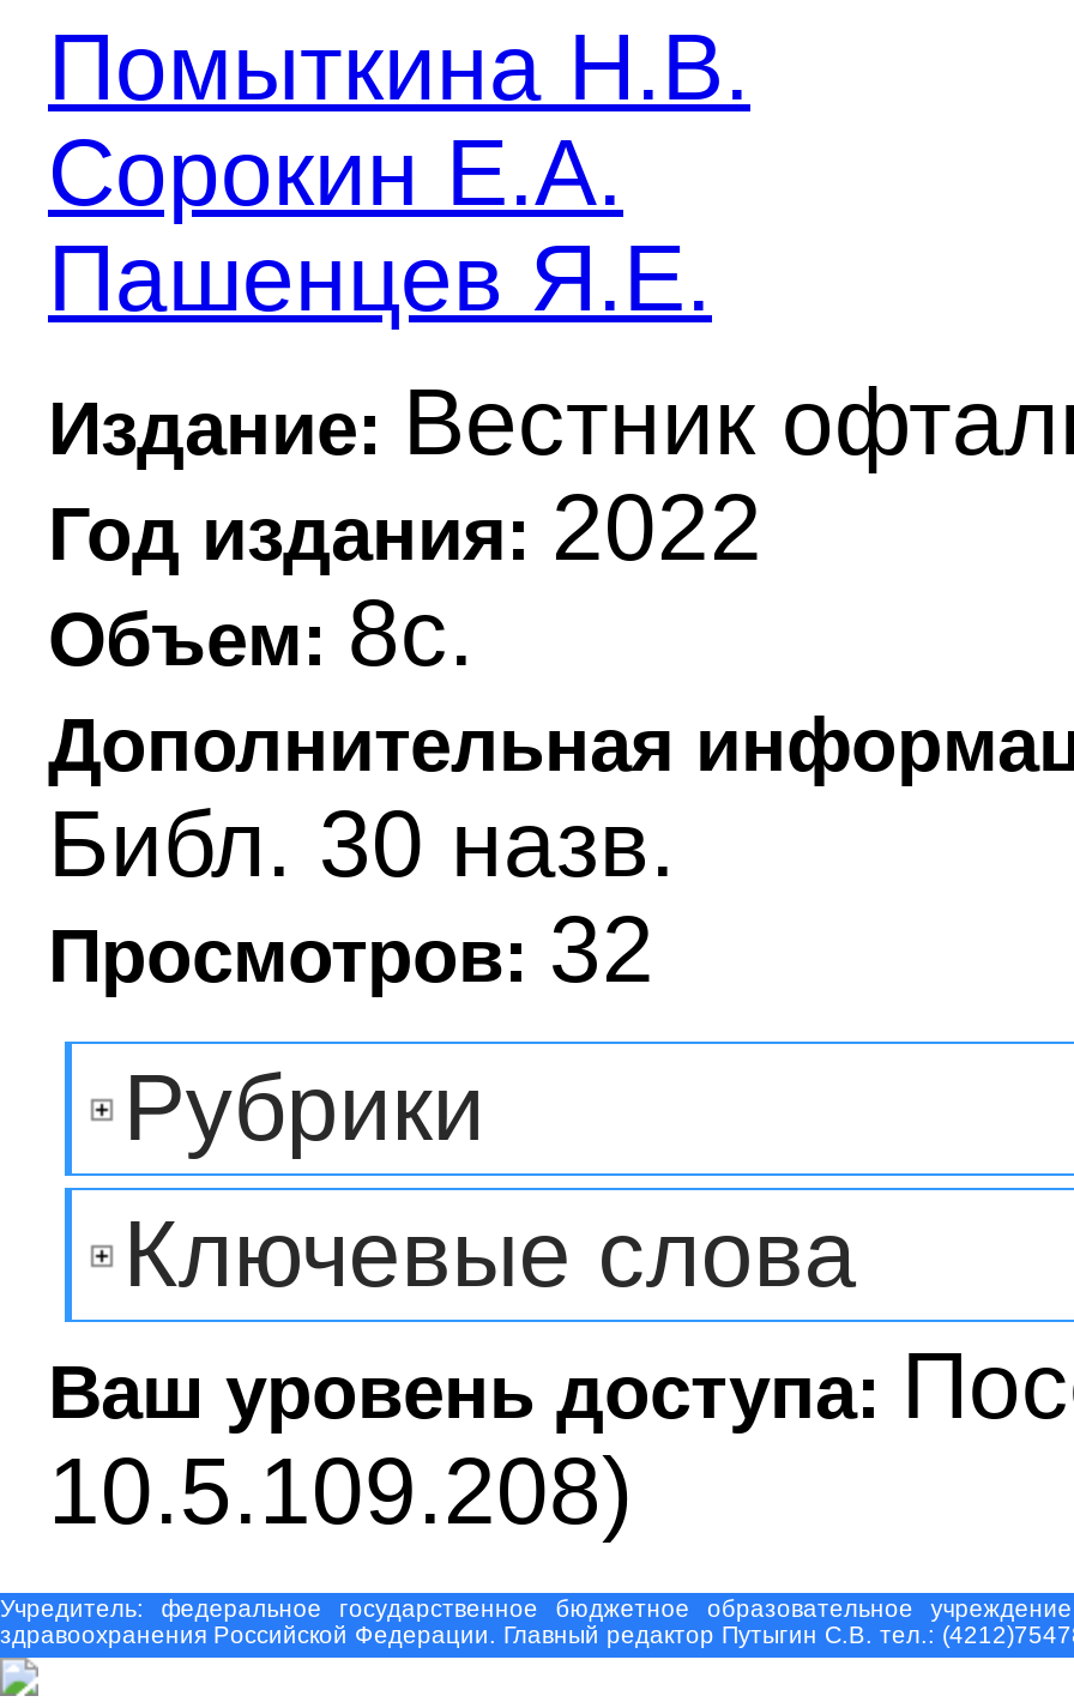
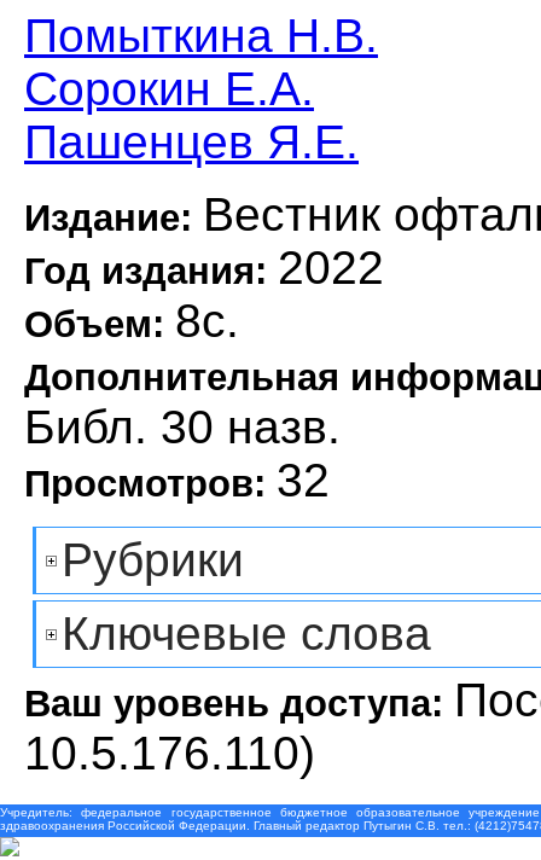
[48,1439,633,1542] 10.5.109.208) -> [24,727,315,779] 10.5.176.110)

